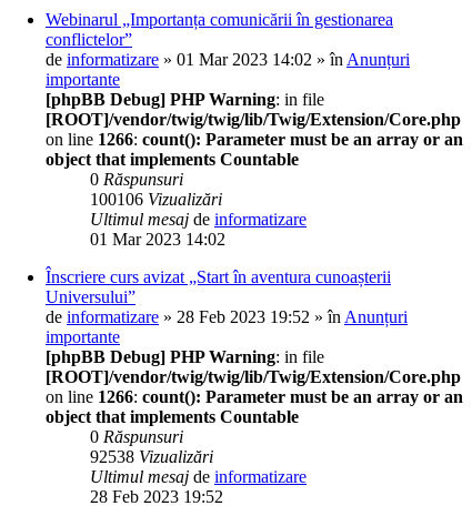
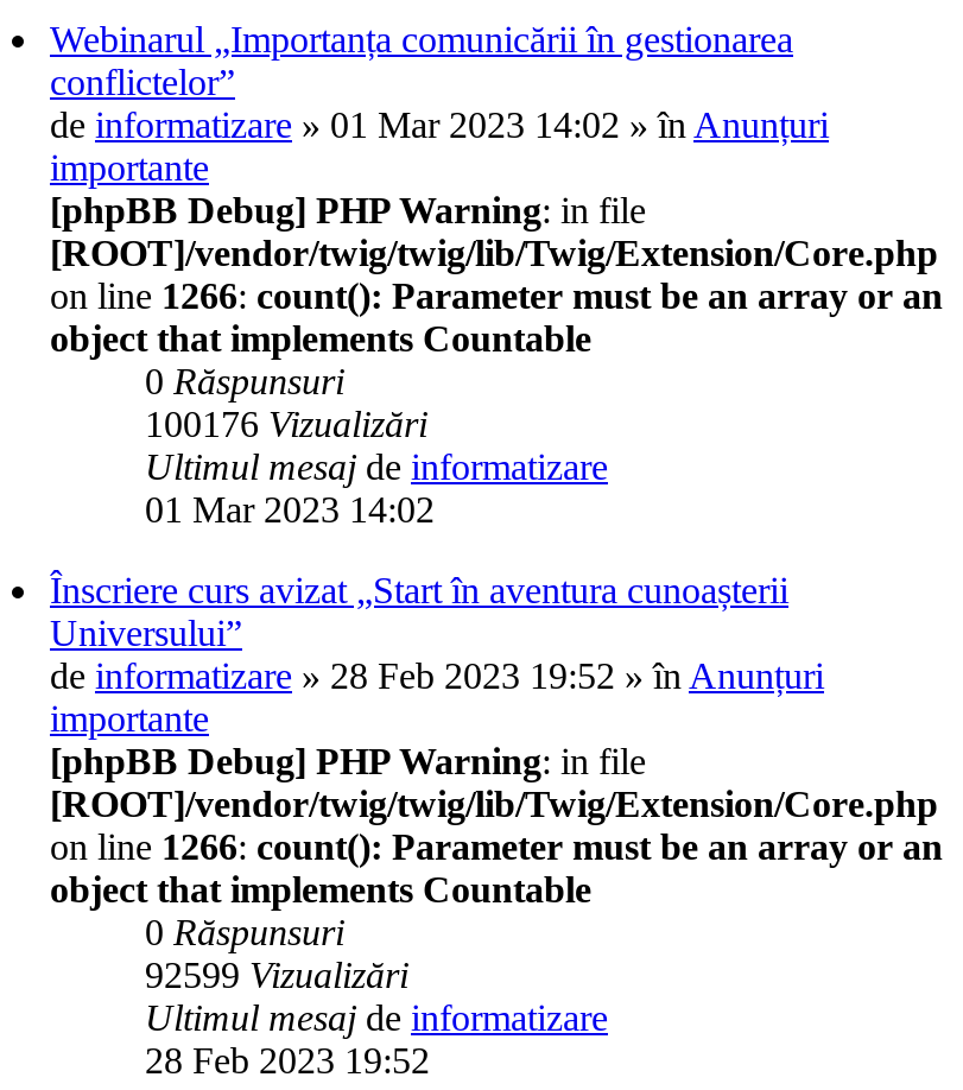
[90,190,222,209] 100106 Vizualizări -> [145,403,427,444] 100176 Vizualizări
[90,447,213,466] 92538 Vizualizări -> [145,954,408,995] 92599 Vizualizări

